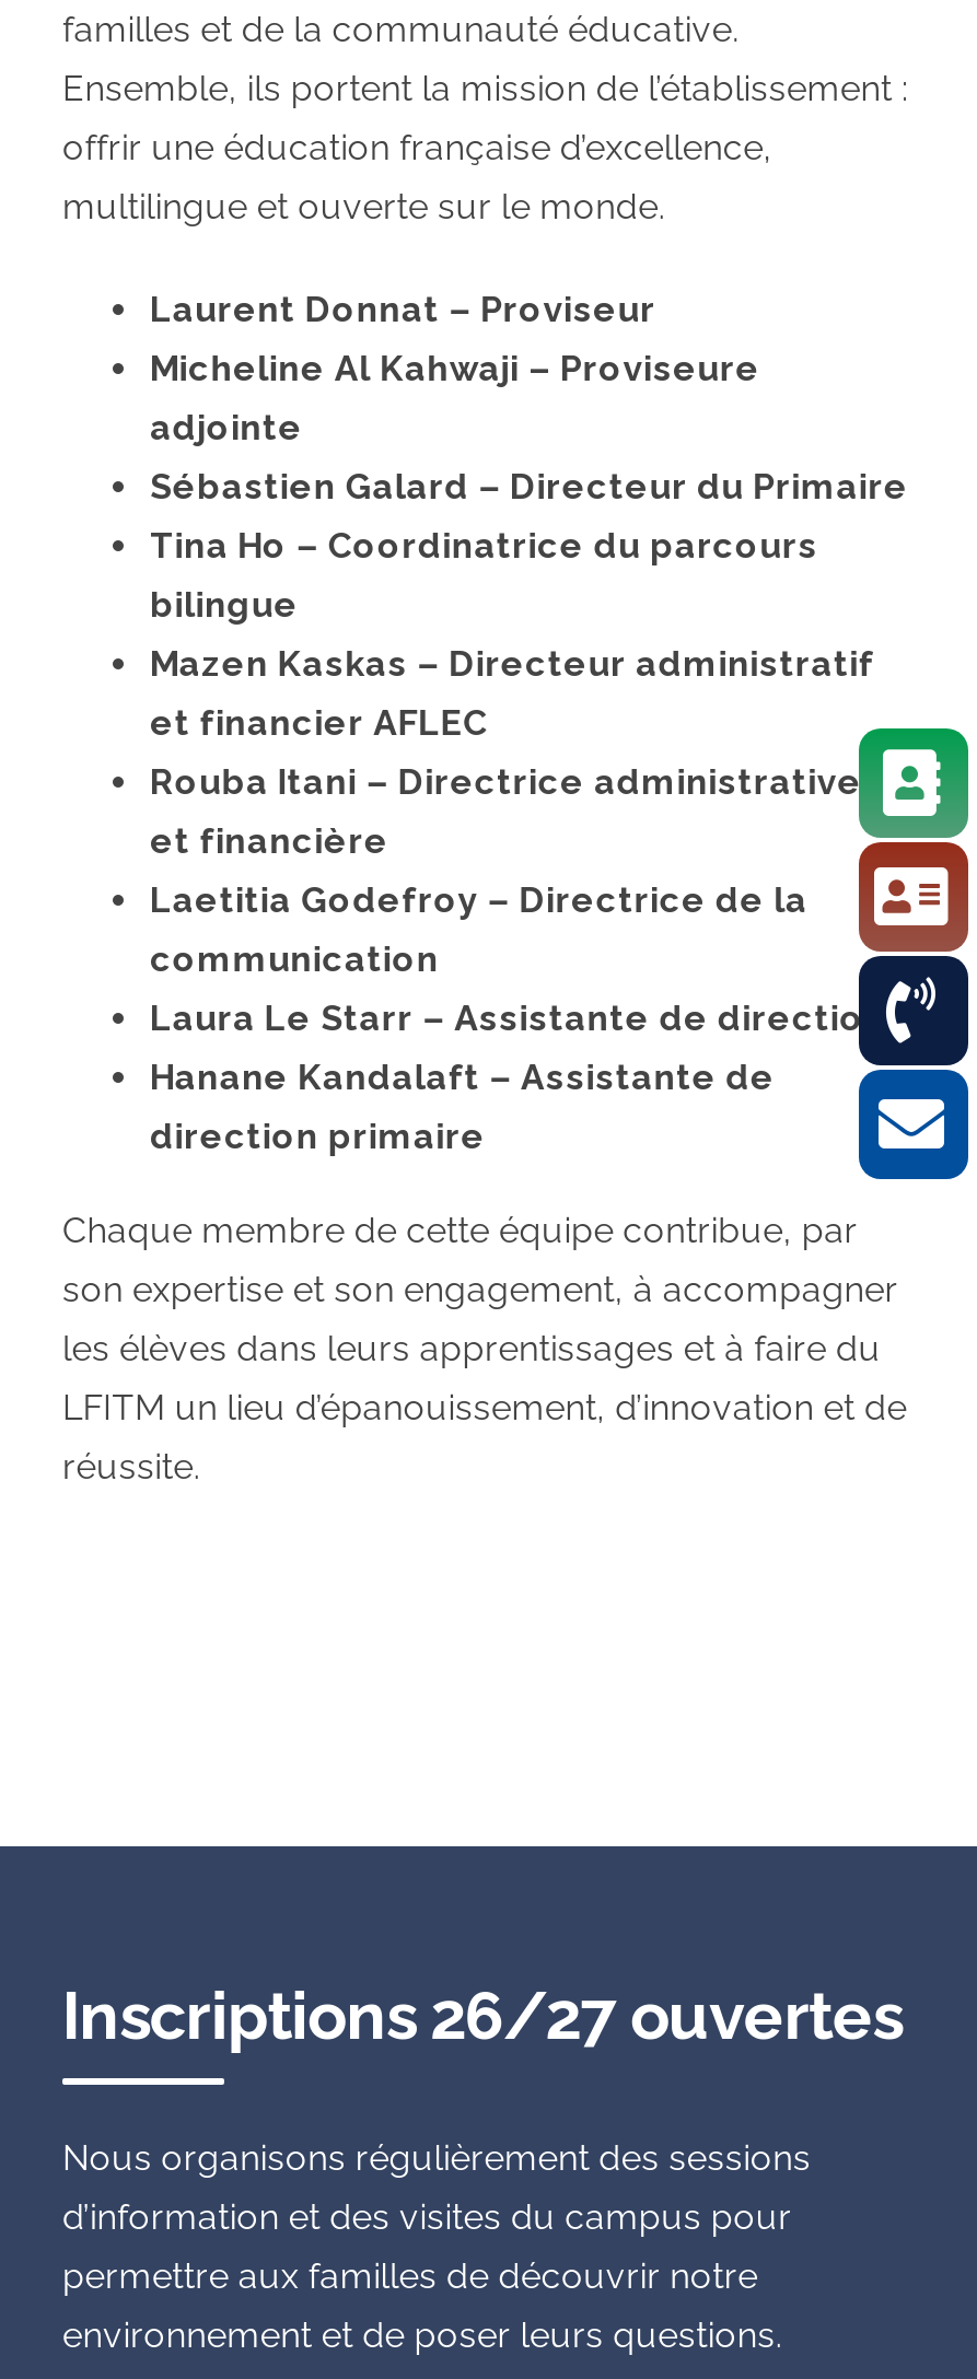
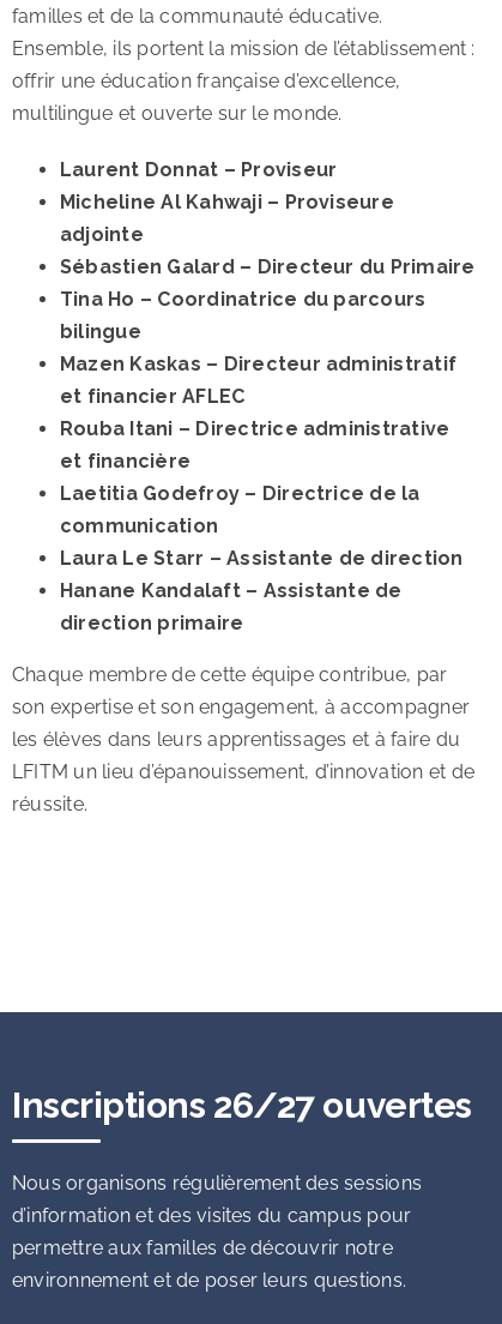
[857,726,970,1181] [image] -> none

